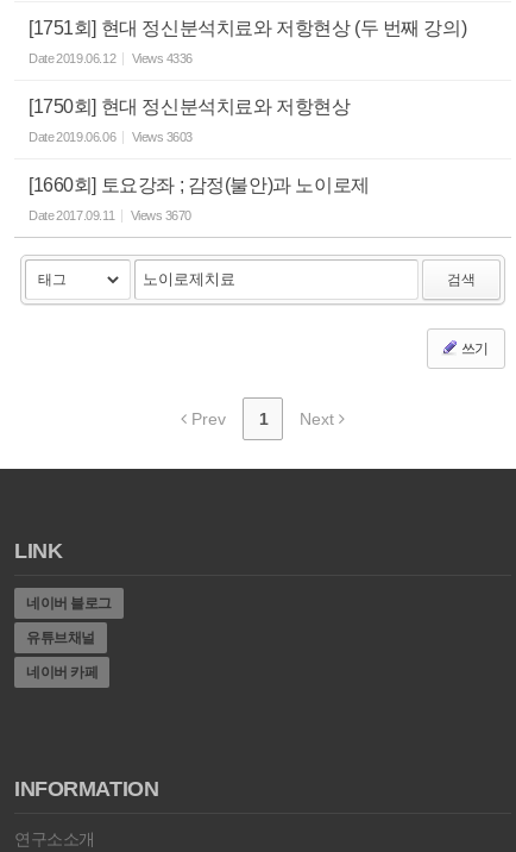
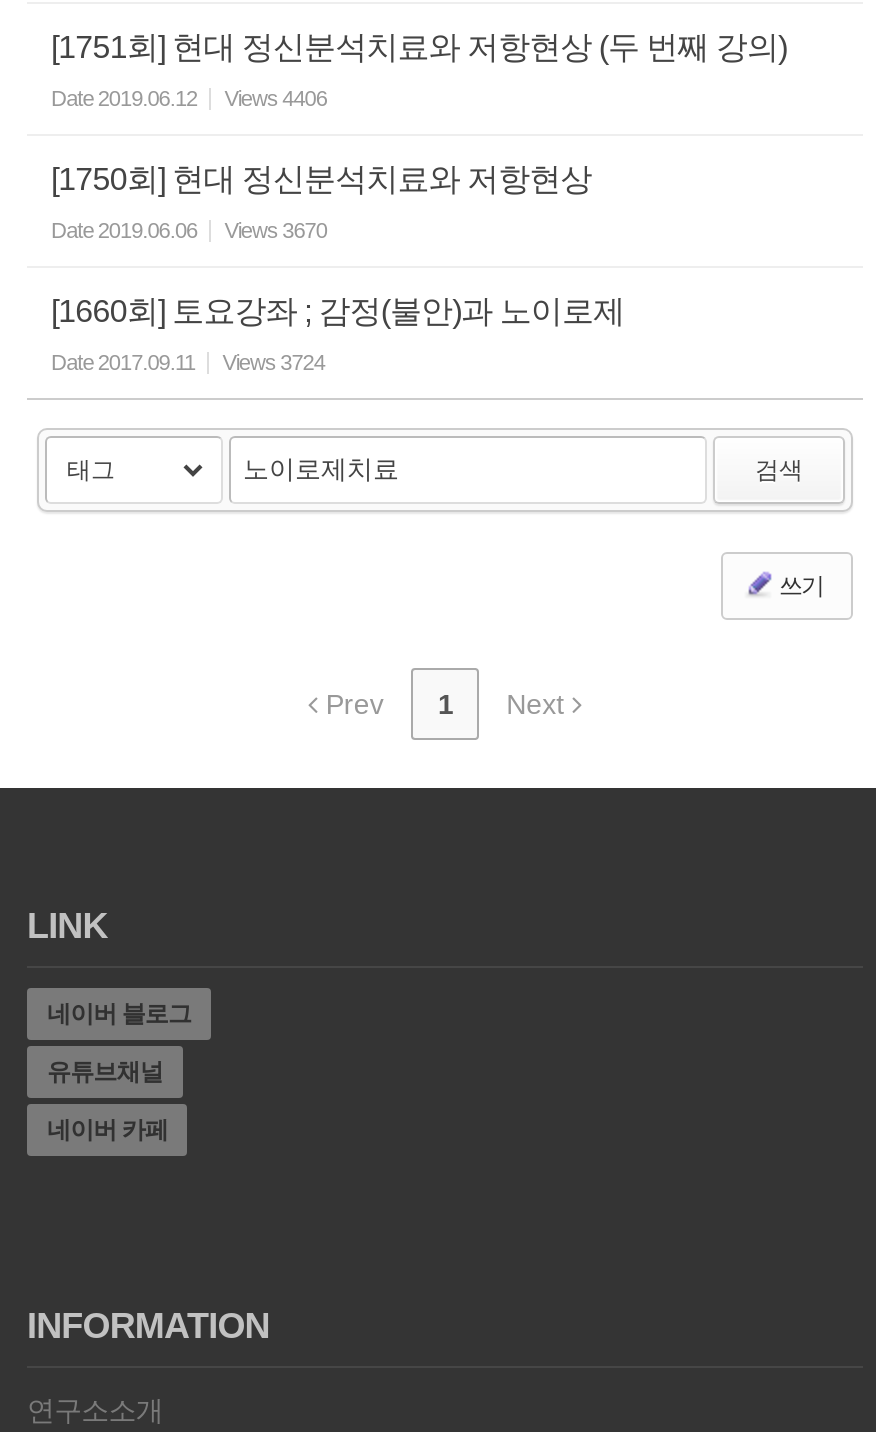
[29,51,193,65] Date 2019.06.12 Views 4336 -> [51,86,327,110] Date 2019.06.12 Views 4406
[29,130,193,144] Date 2019.06.06 Views 3603 -> [51,218,327,242] Date 2019.06.06 Views 3670
[29,208,191,223] Date 2017.09.11 Views 3670 -> [51,350,325,374] Date 2017.09.11 Views 3724

